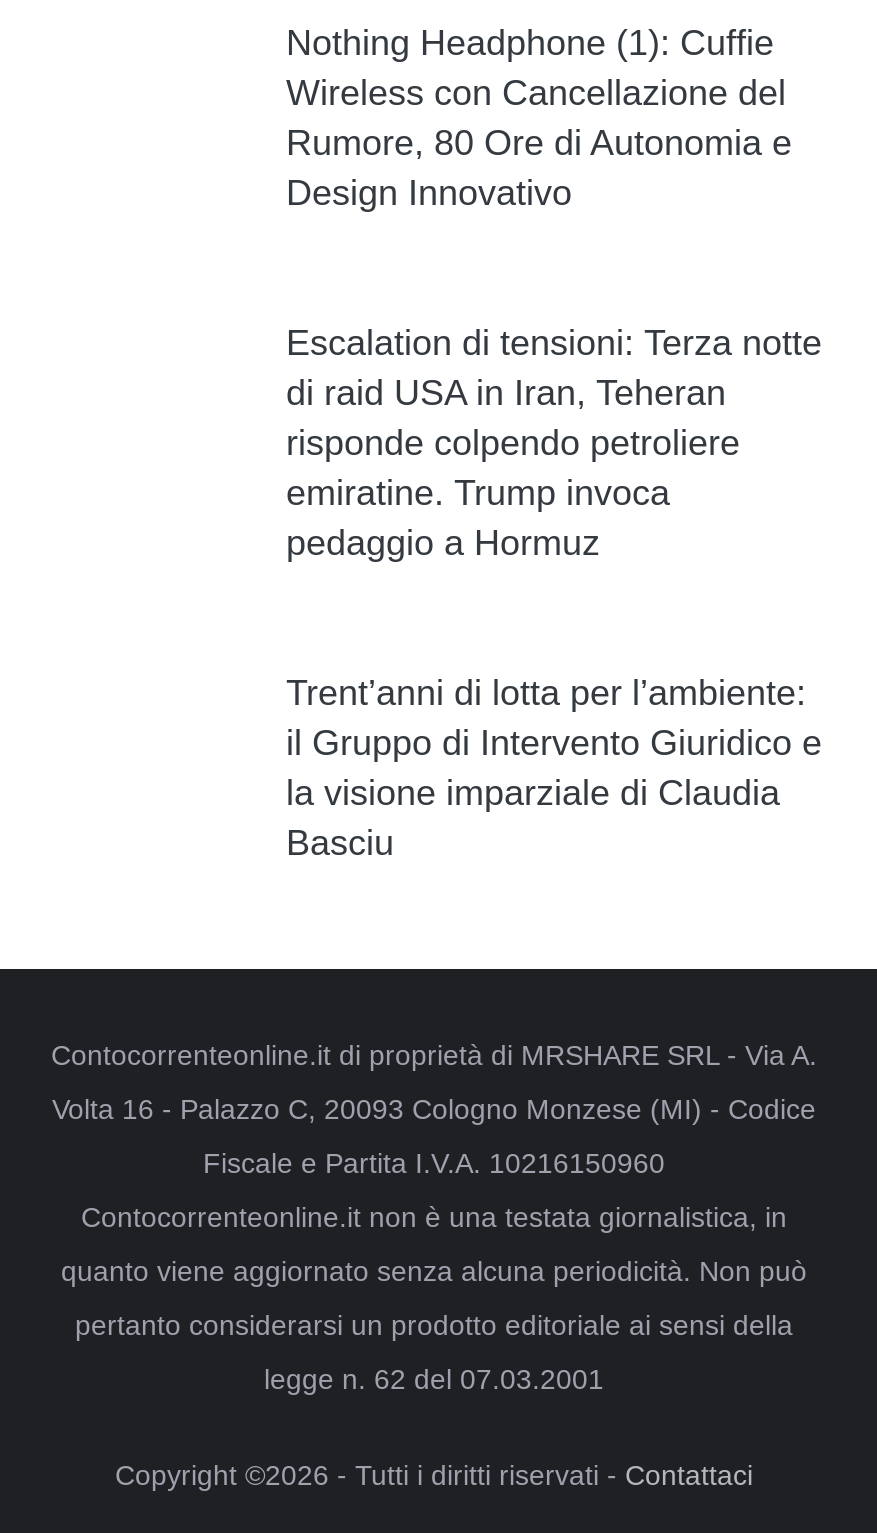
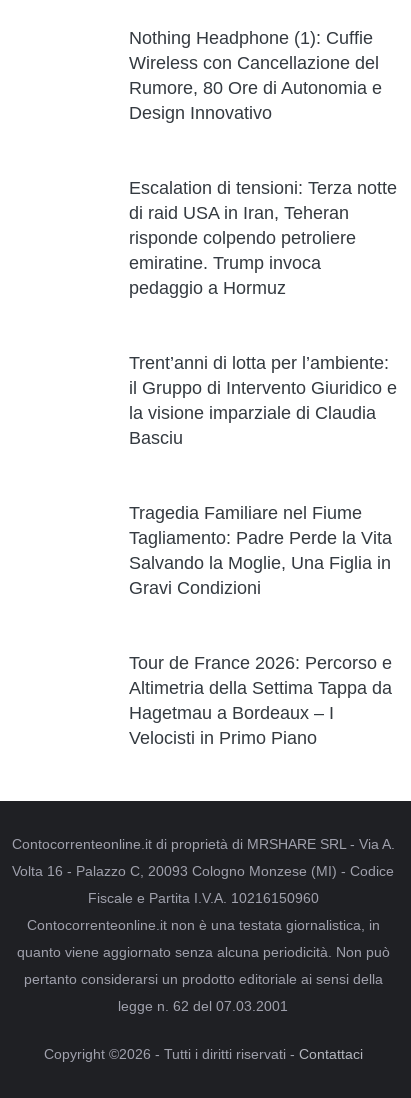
none -> [129,503,392,598] Tragedia Familiare nel Fiume | Tagliamento: Padre Perde la Vita | Salvando la Moglie, Una Figlia in | Gravi Condizioni
none -> [129,653,392,748] Tour de France 2026: Percorso e | Altimetria della Settima Tappa da | Hagetmau a Bordeaux – I | Velocisti in Primo Piano

